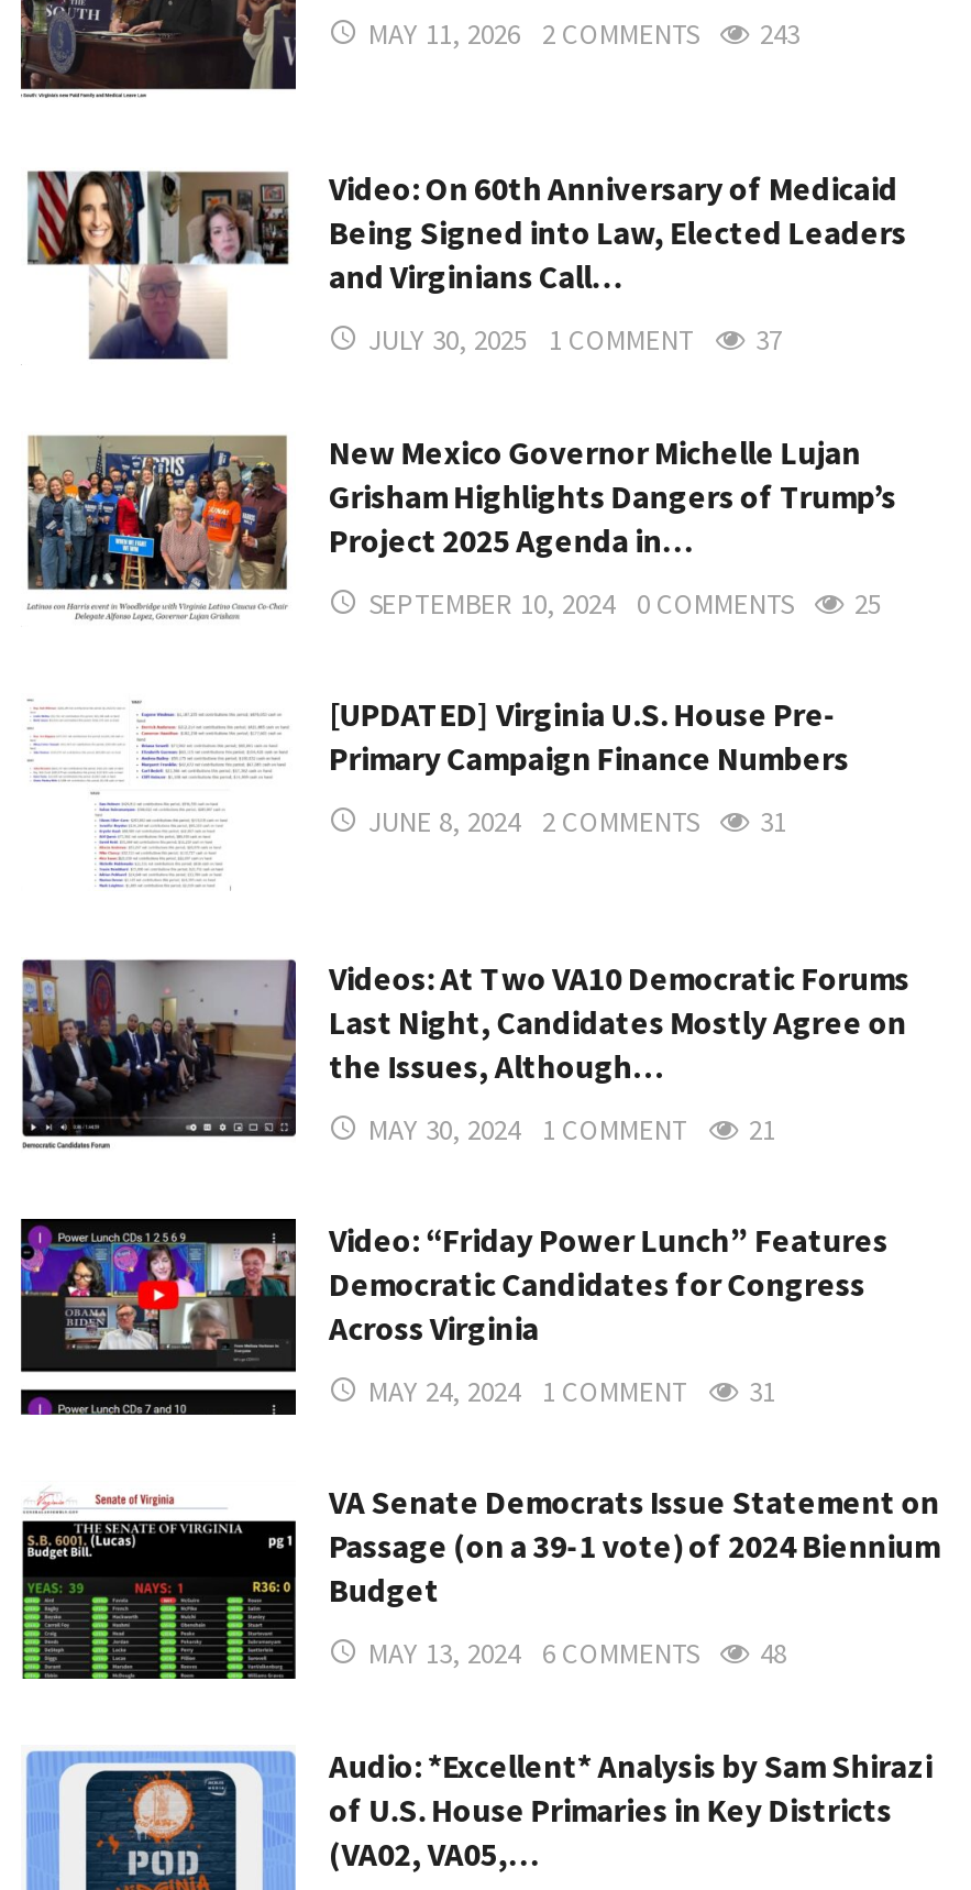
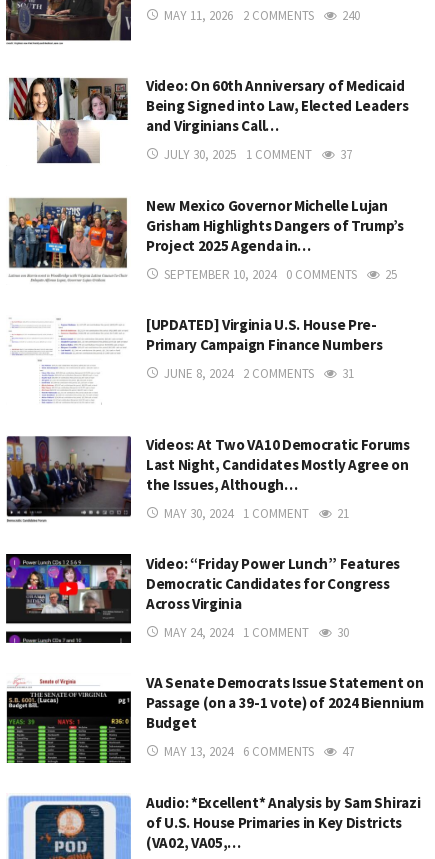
[368,15,799,53] MAY 11, 2026 2 COMMENTS 243 -> [164,7,360,24] MAY 11, 2026 2 COMMENTS 240
[368,1373,775,1410] MAY 24, 2024 1 COMMENT 31 -> [164,624,349,641] MAY 24, 2024 1 COMMENT 30
[368,1635,786,1673] MAY 13, 2024 6 COMMENTS 48 -> [164,743,354,760] MAY 13, 2024 6 COMMENTS 47

